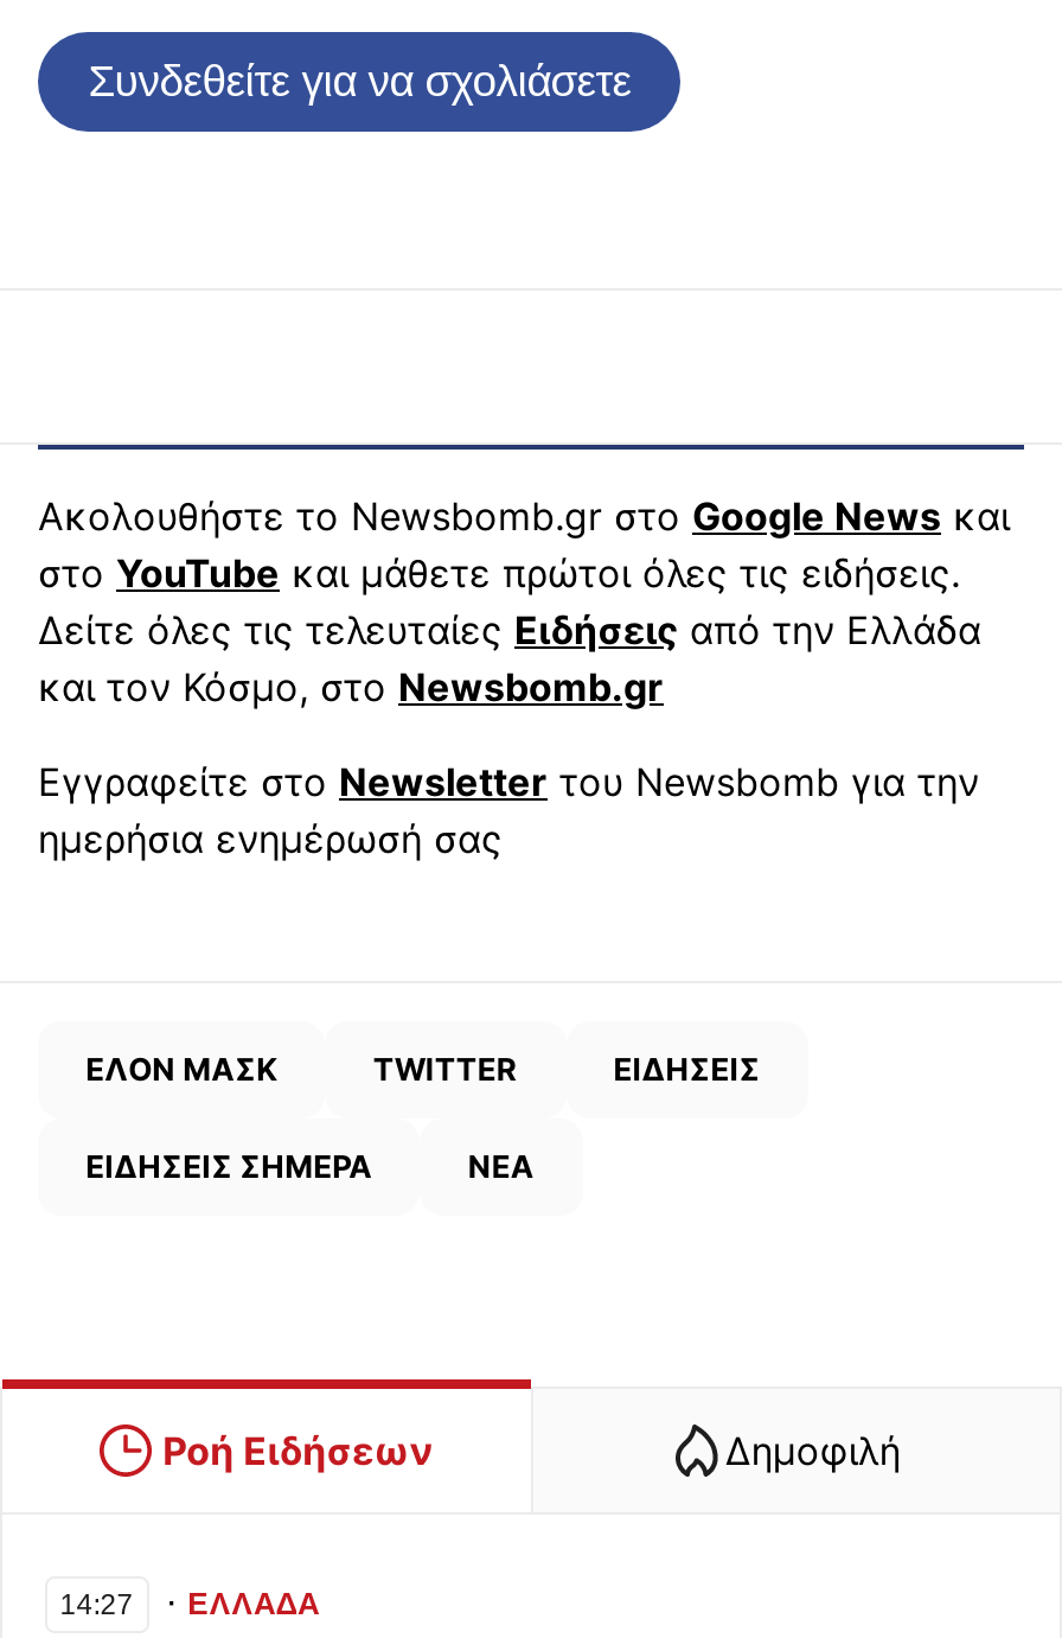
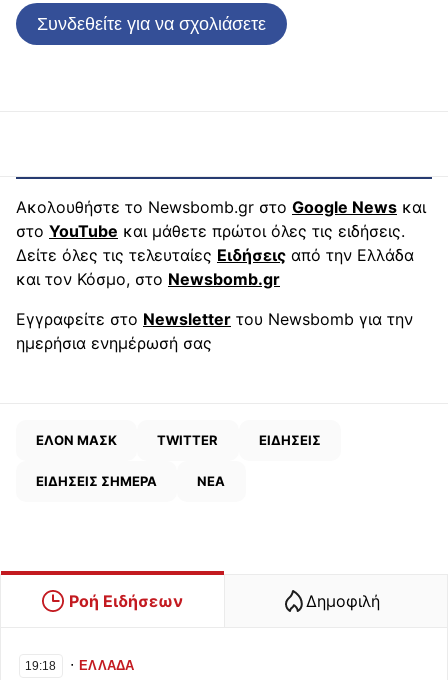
[60,1587,133,1620] 14:27 -> [25,658,56,672] 19:18

